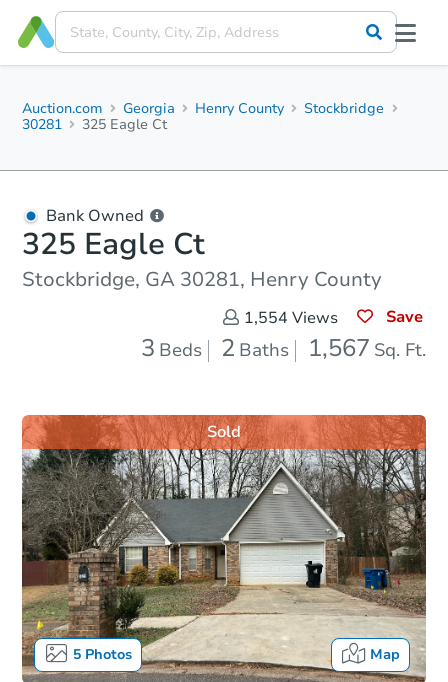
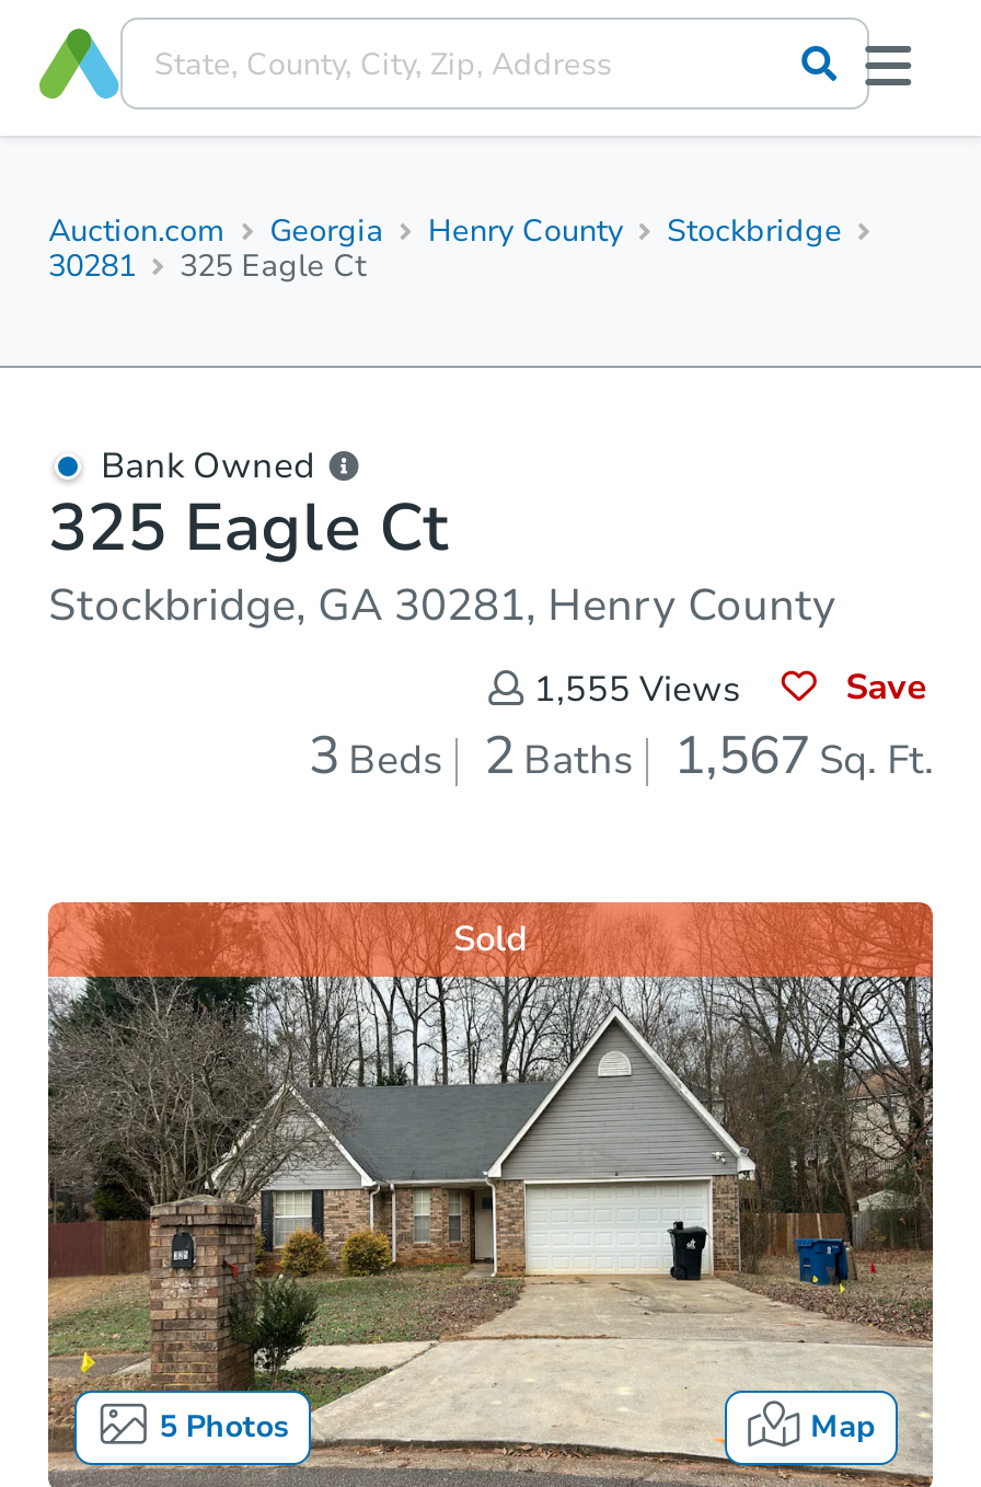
[244,306,338,328] 1,554 Views -> [534,665,740,713] 1,555 Views

